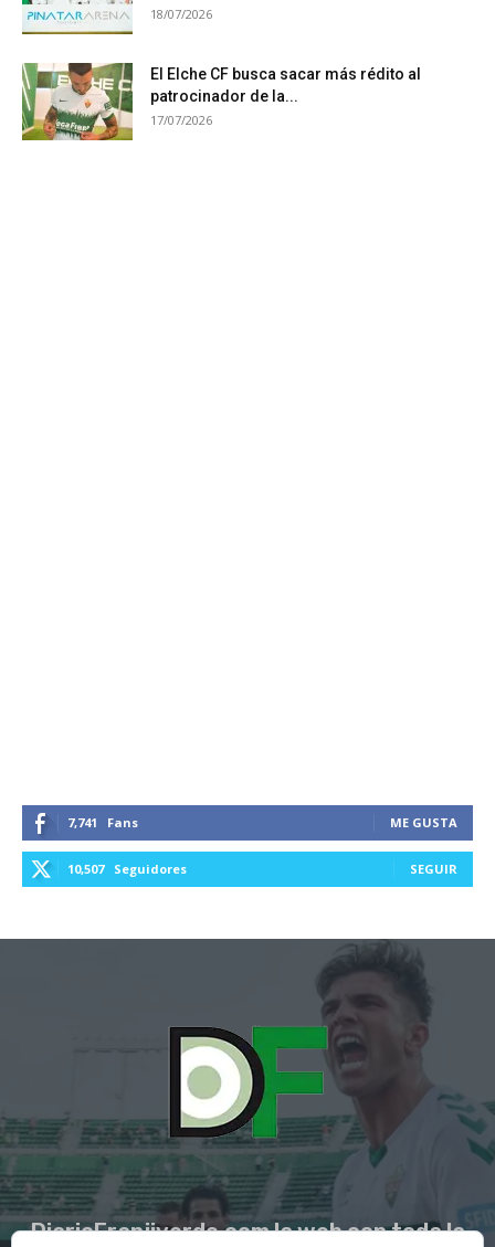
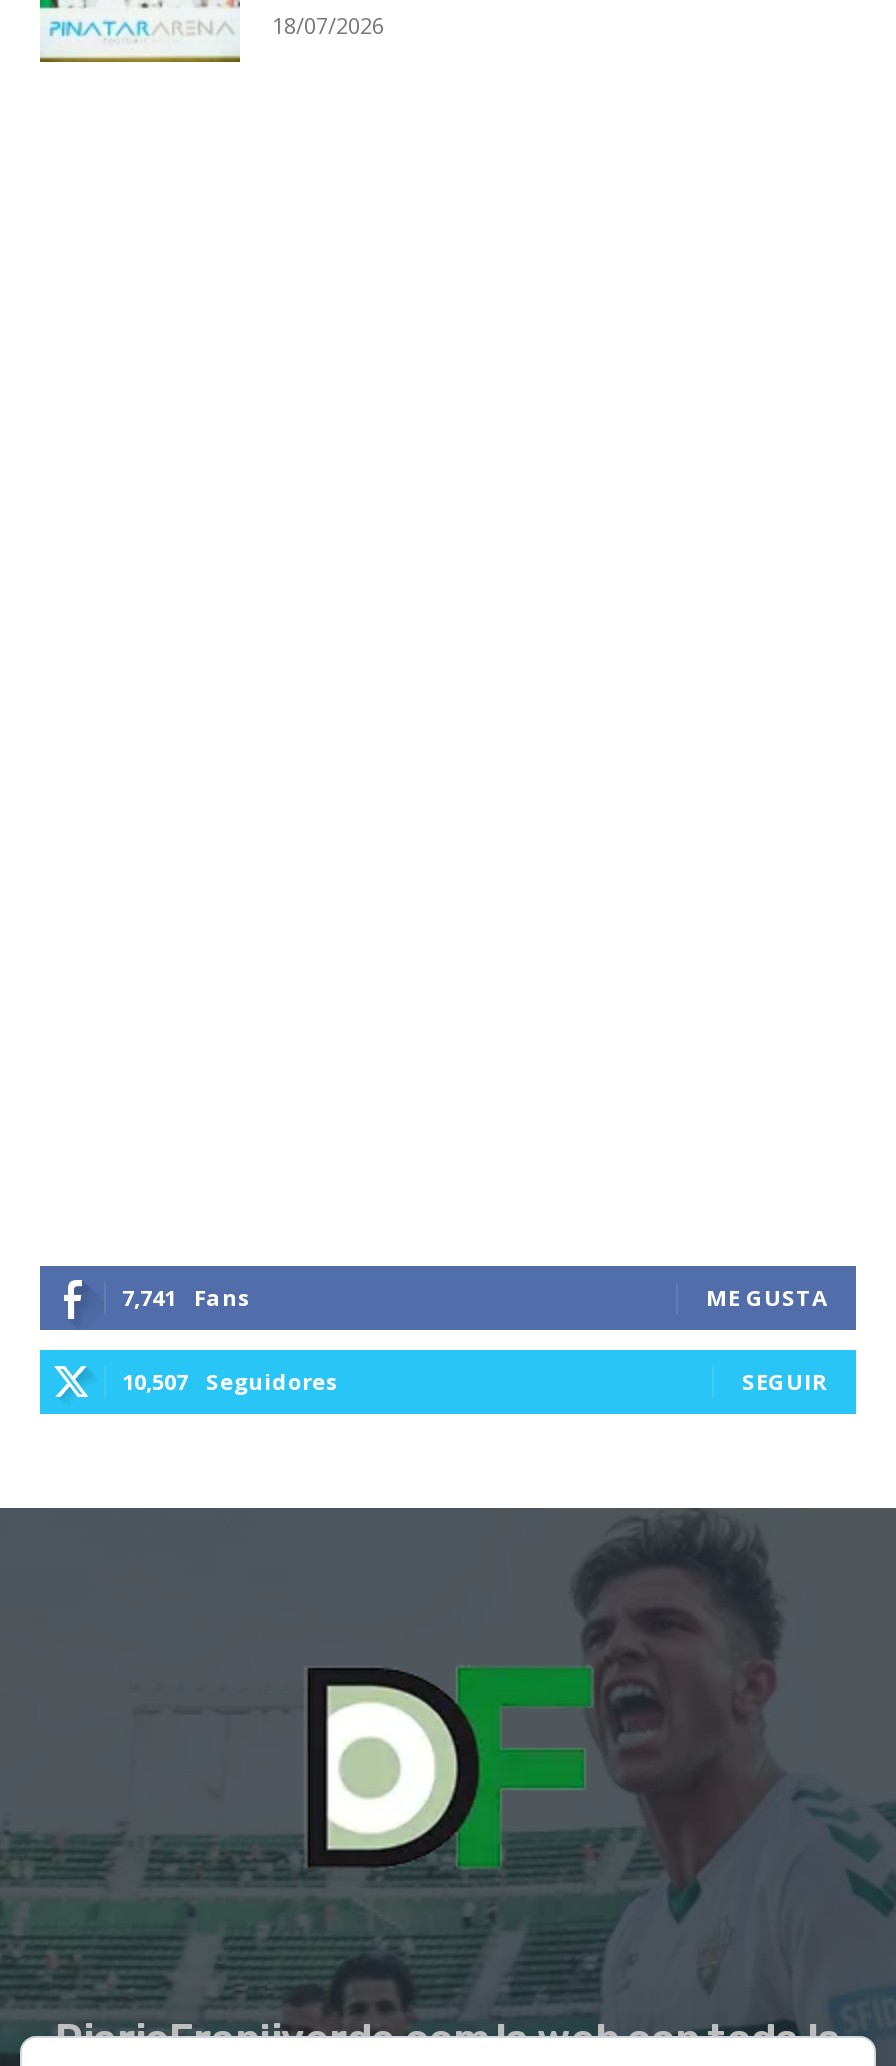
[21,62,421,140] [image] | El Elche CF busca sacar más rédito al | patrocinador de la... | 17/07/2026 -> none

